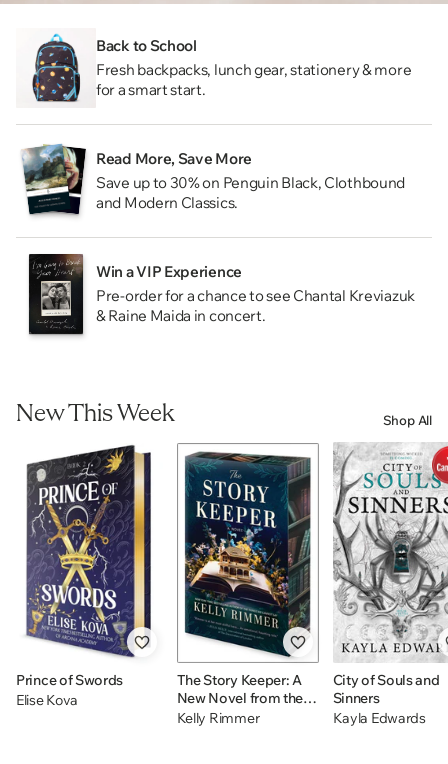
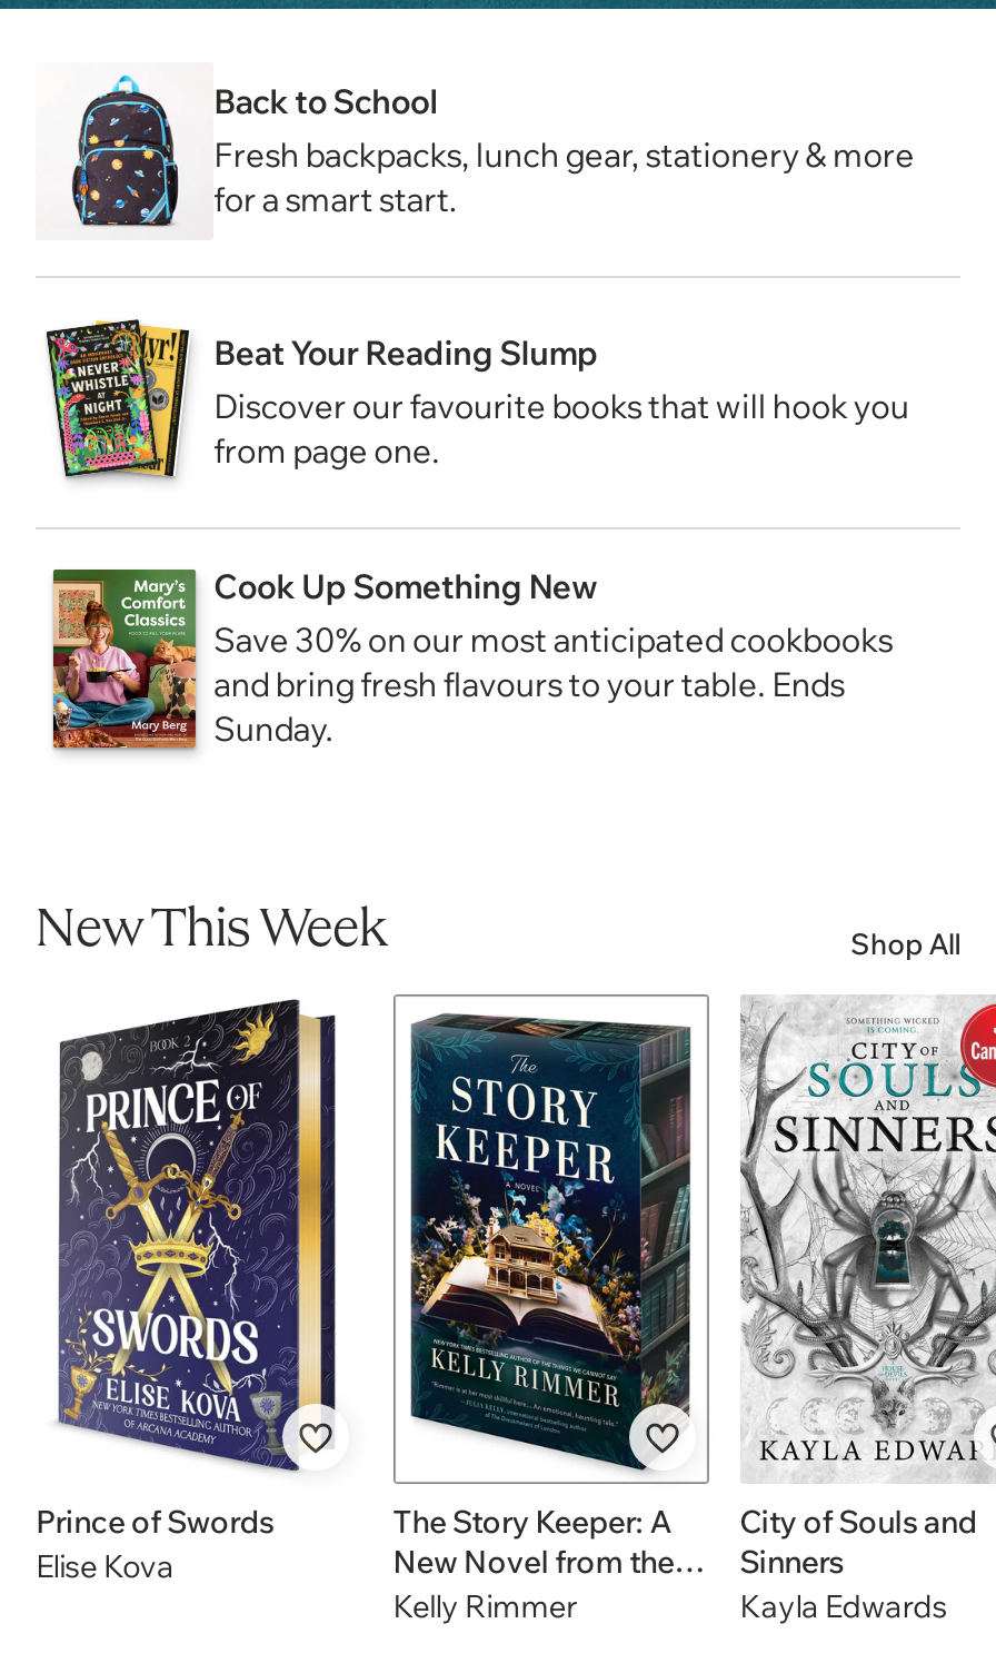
[22,144,405,214] [image] | Read More, Save More | Save up to 30% on Penguin Black, Clothbound | and Modern Classics. -> [44,318,909,476] [image] | Beat Your Reading Slump | Discover our favourite books that will hook you | from page one.
[24,253,415,335] [image] | Win a VIP Experience | Pre-order for a chance to see Chantal Kreviazuk | & Raine Maida in concert. -> [51,564,892,752] [image] | Cook Up Something New | Save 30% on our most anticipated cookbooks | and bring fresh flavours to your table. Ends | Sunday.

